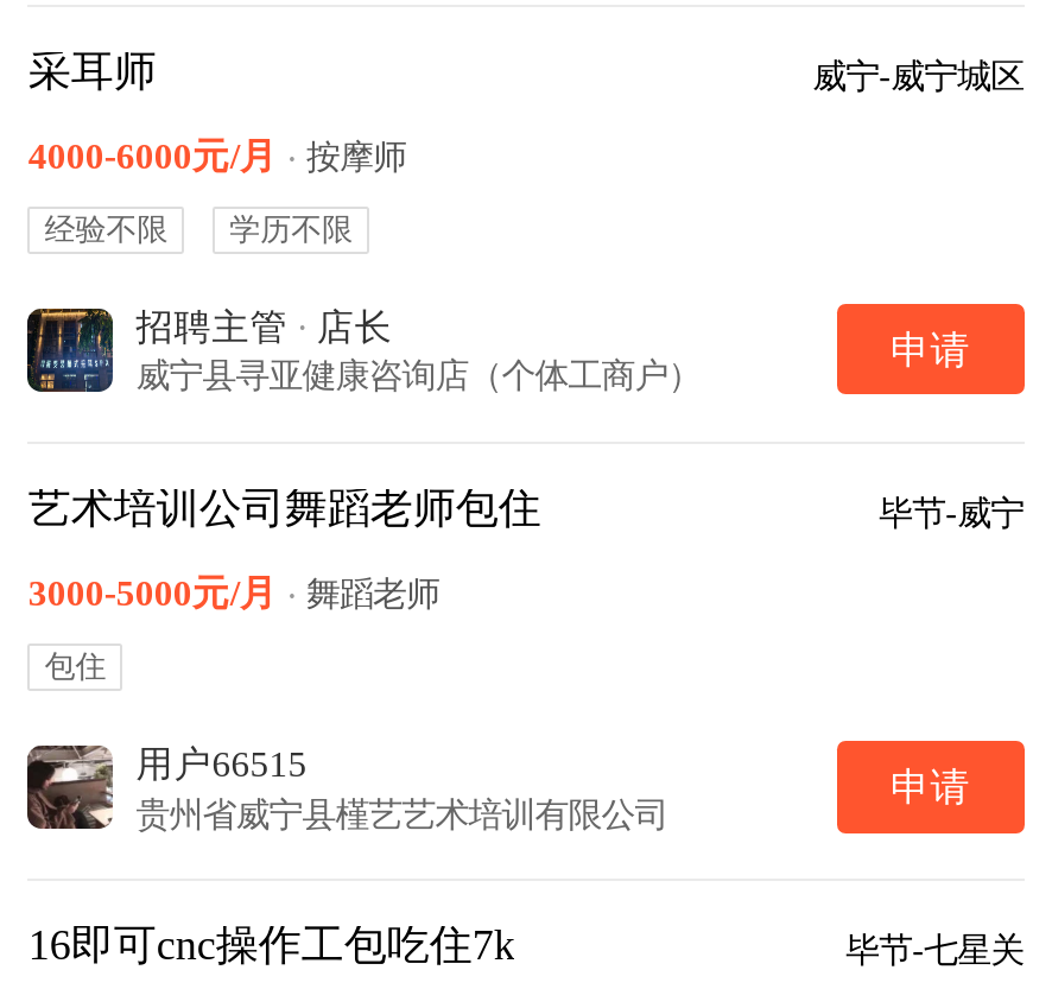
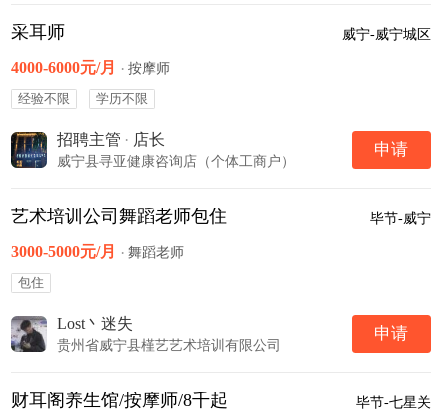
[25,743,307,829] [image] | 用户66515 -> [10,315,133,352] [image] | Lost丶迷失
[28,921,515,969] 16即可cnc操作工包吃住7k -> [11,390,228,410] 财耳阁养生馆/按摩师/8千起

